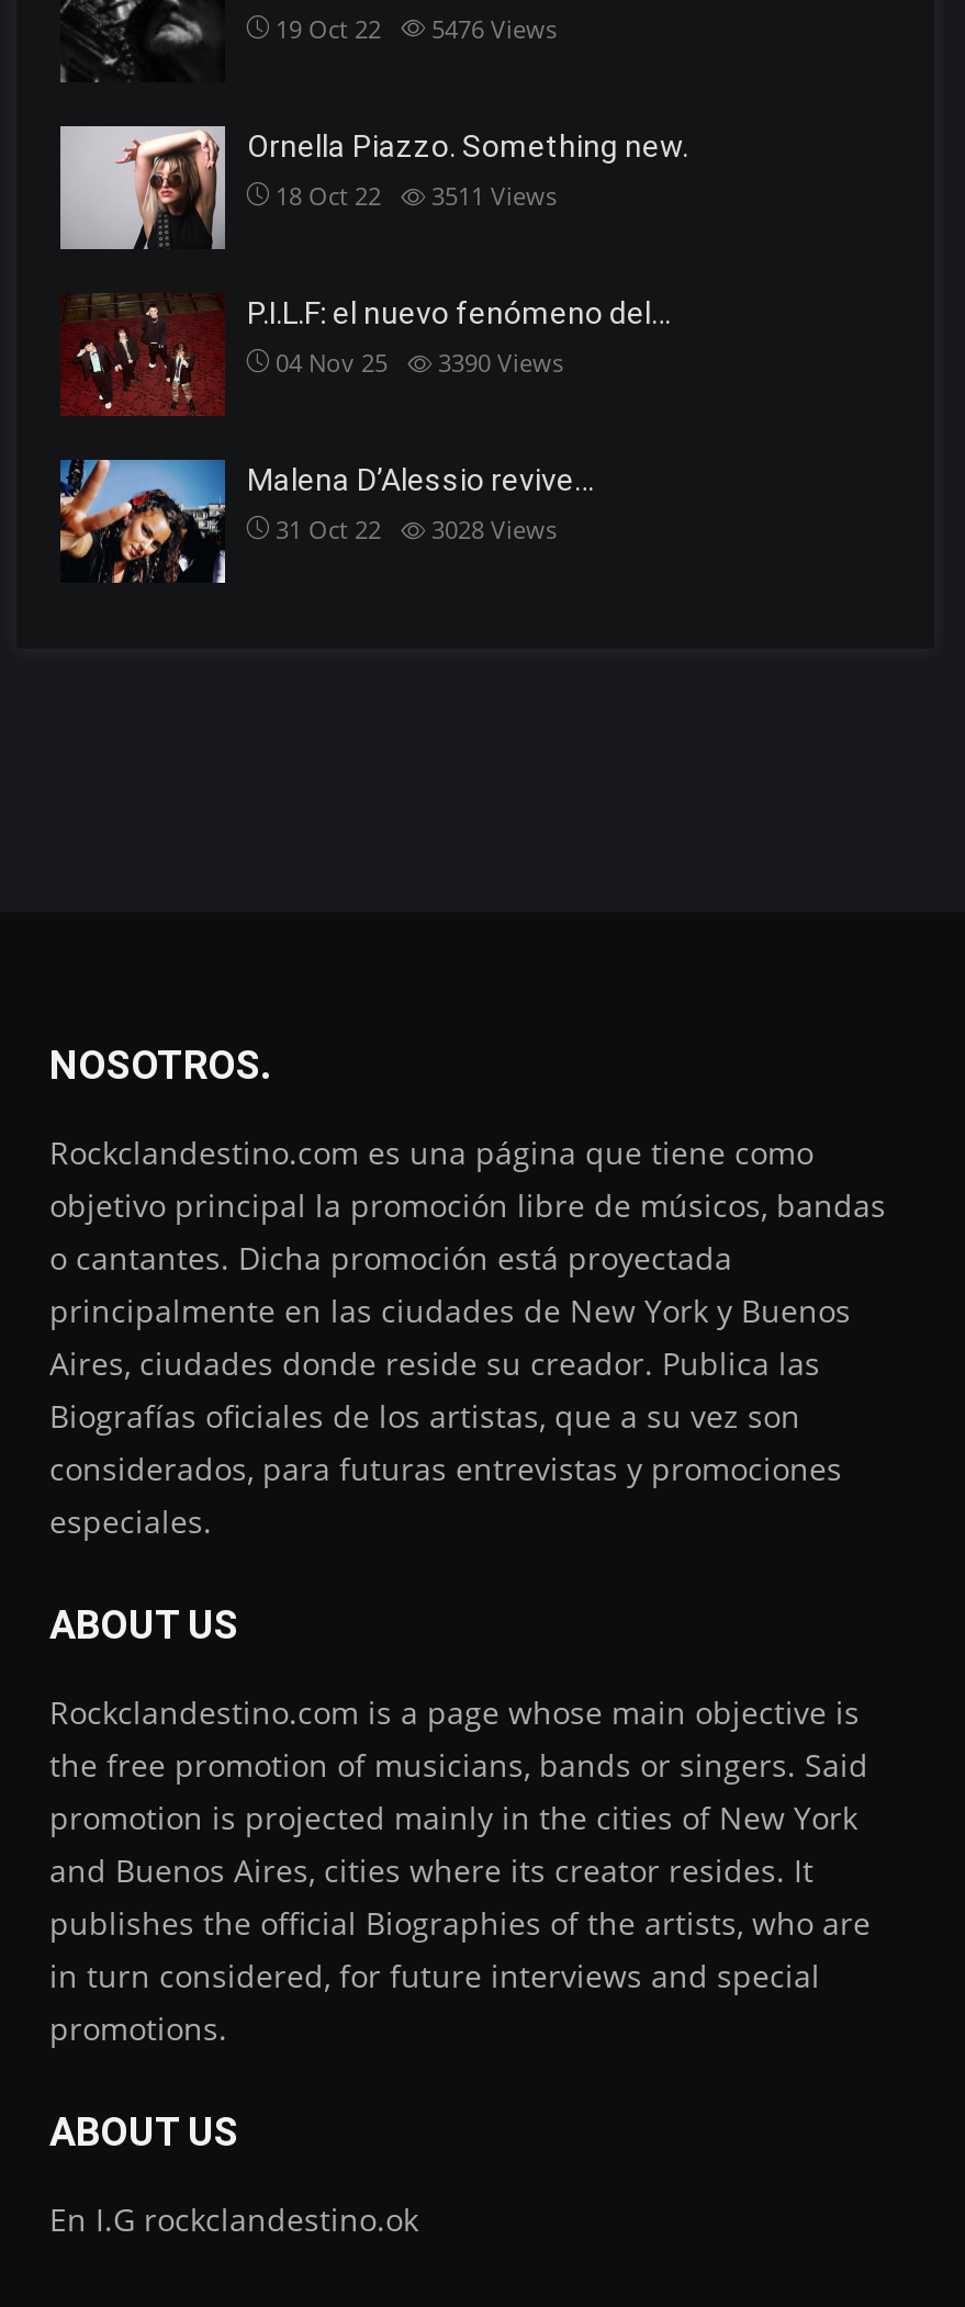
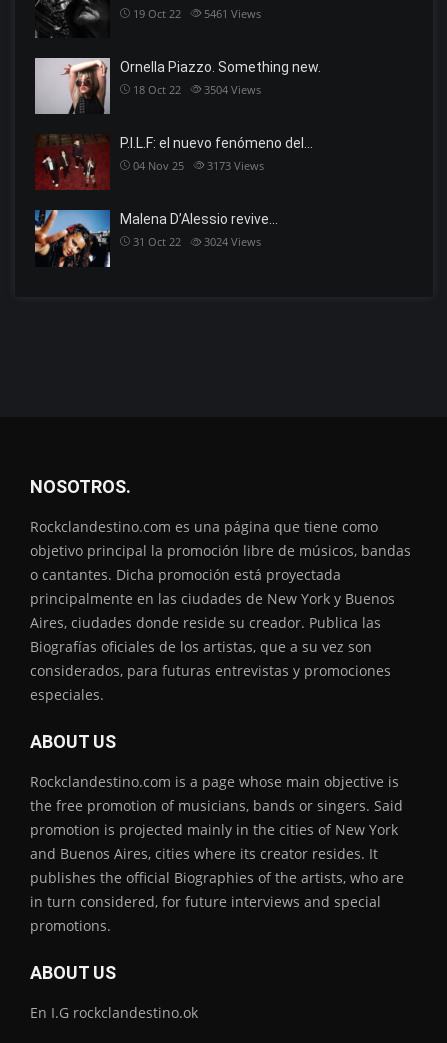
[276,12,557,45] 19 Oct 22 5476 Views -> [133,5,261,20] 19 Oct 22 5461 Views
[276,180,557,212] 18 Oct 22 3511 Views -> [133,82,261,97] 18 Oct 22 3504 Views
[276,347,563,380] 04 Nov 25 3390 Views -> [133,158,264,173] 04 Nov 25 3173 Views
[276,513,557,546] 31 Oct 22 3028 Views -> [133,234,261,249] 31 Oct 22 3024 Views

